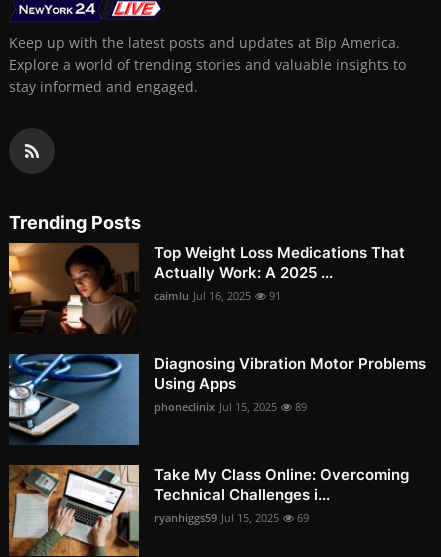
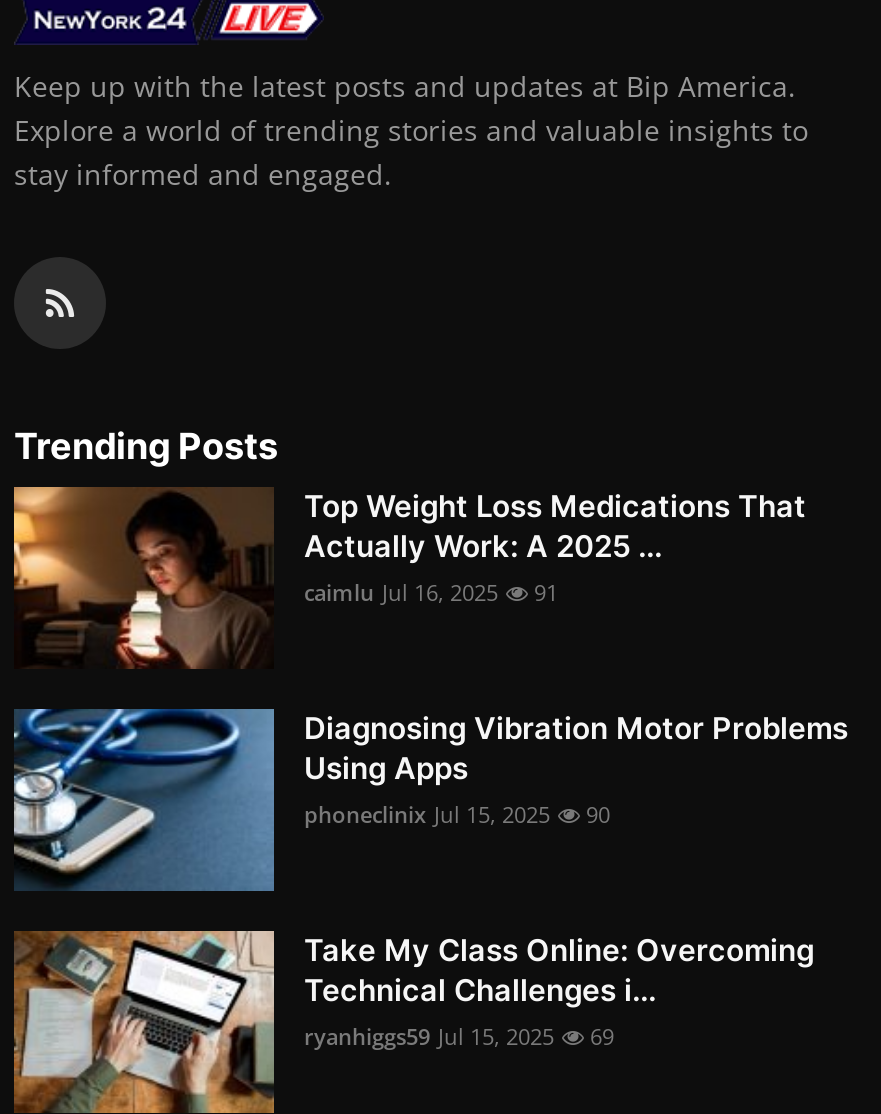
[154,399,307,414] phoneclinix Jul 15, 2025 89 -> [304,799,610,829] phoneclinix Jul 15, 2025 90

